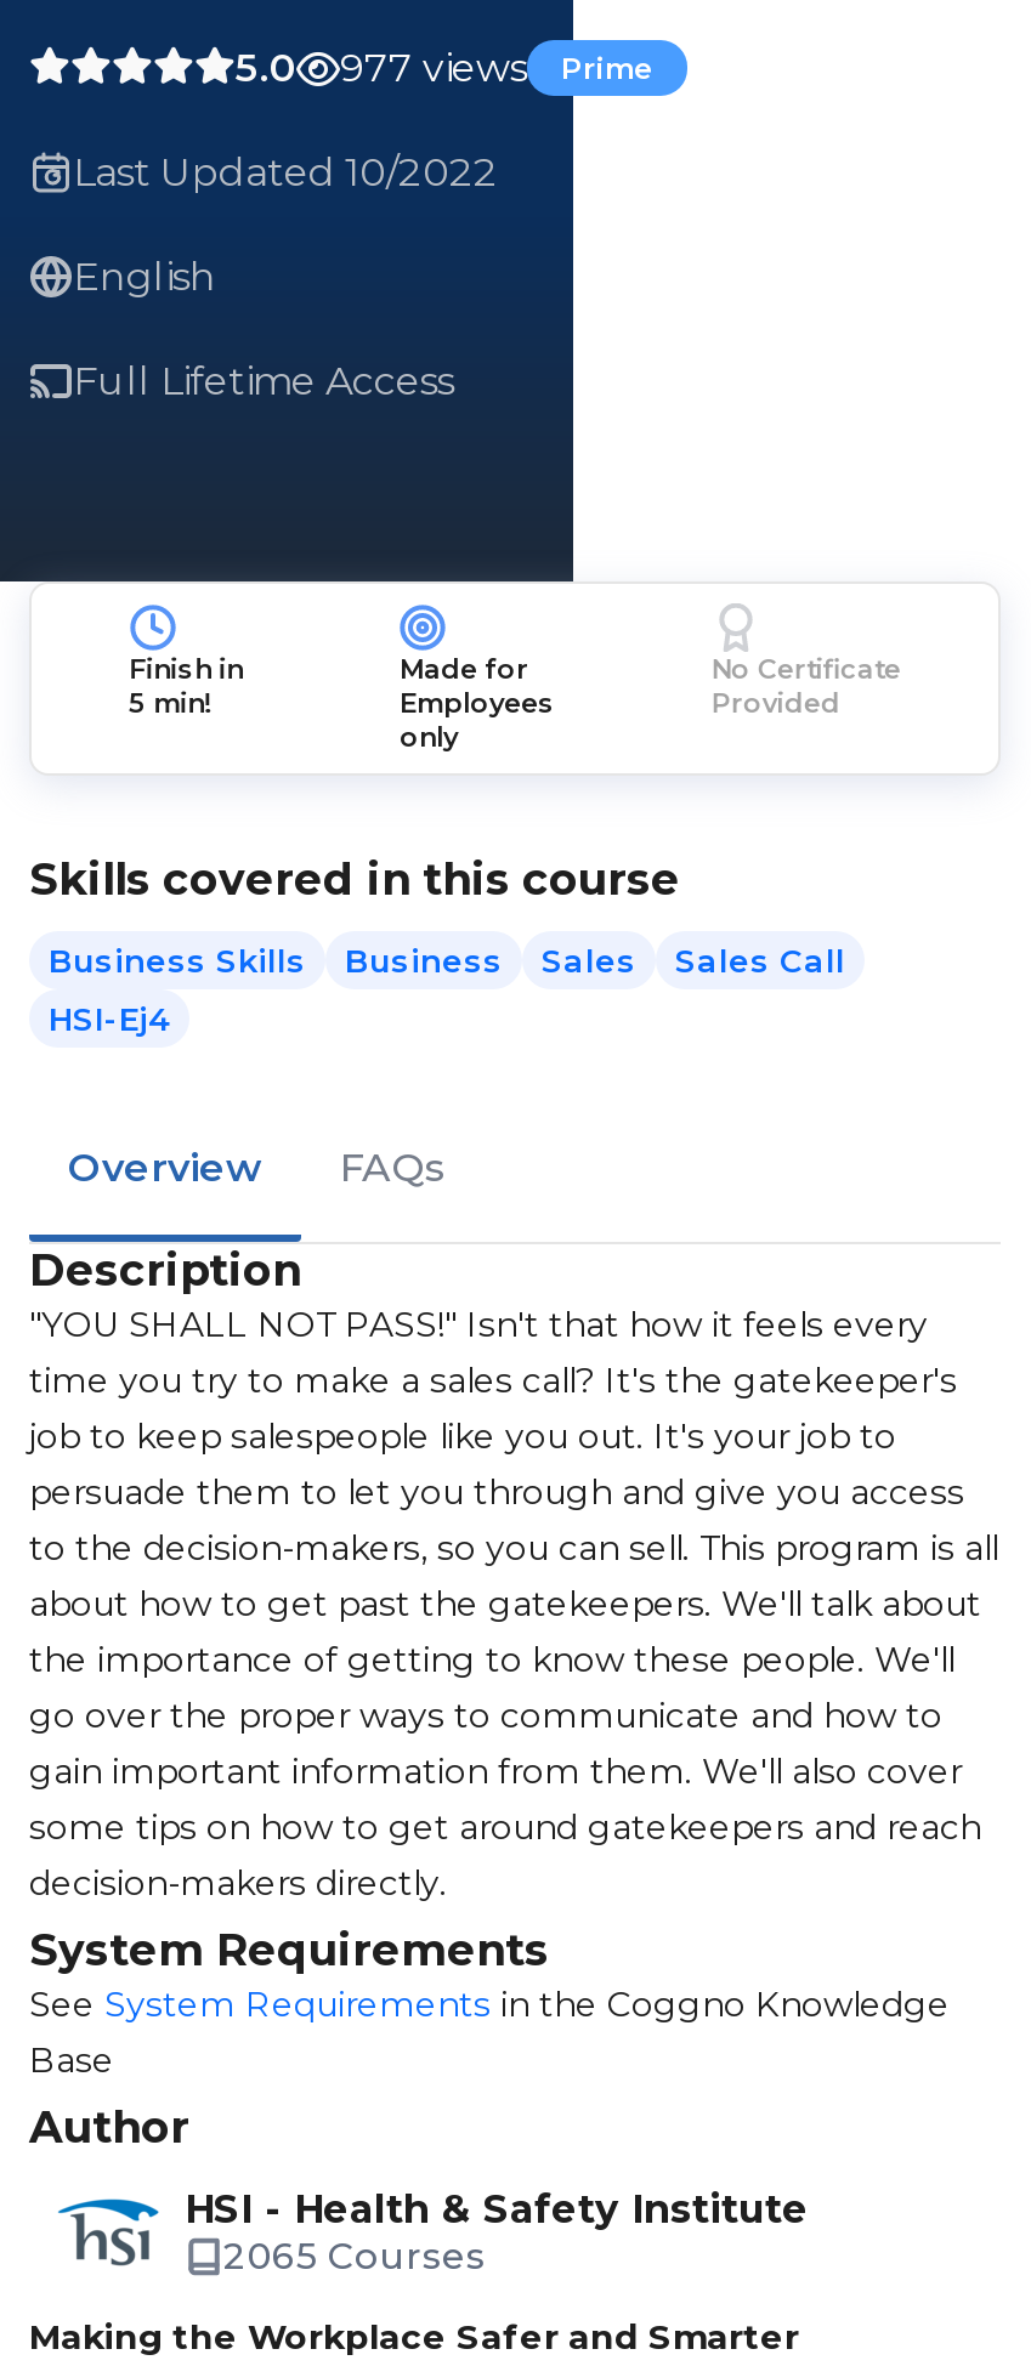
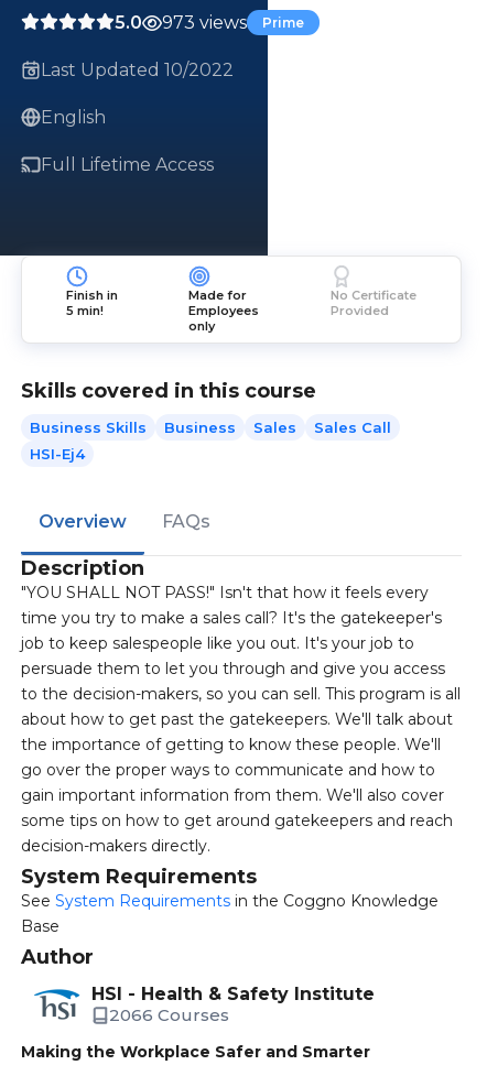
[236,45,653,91] 5.0 977 views Prime -> [115,12,304,33] 5.0 973 views Prime
[223,2232,486,2279] 2065 Courses -> [109,1004,229,1025] 2066 Courses

